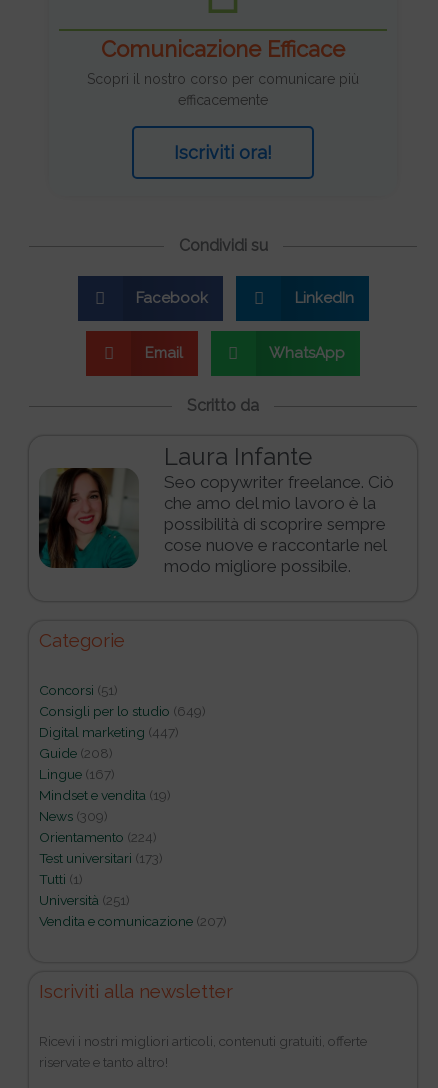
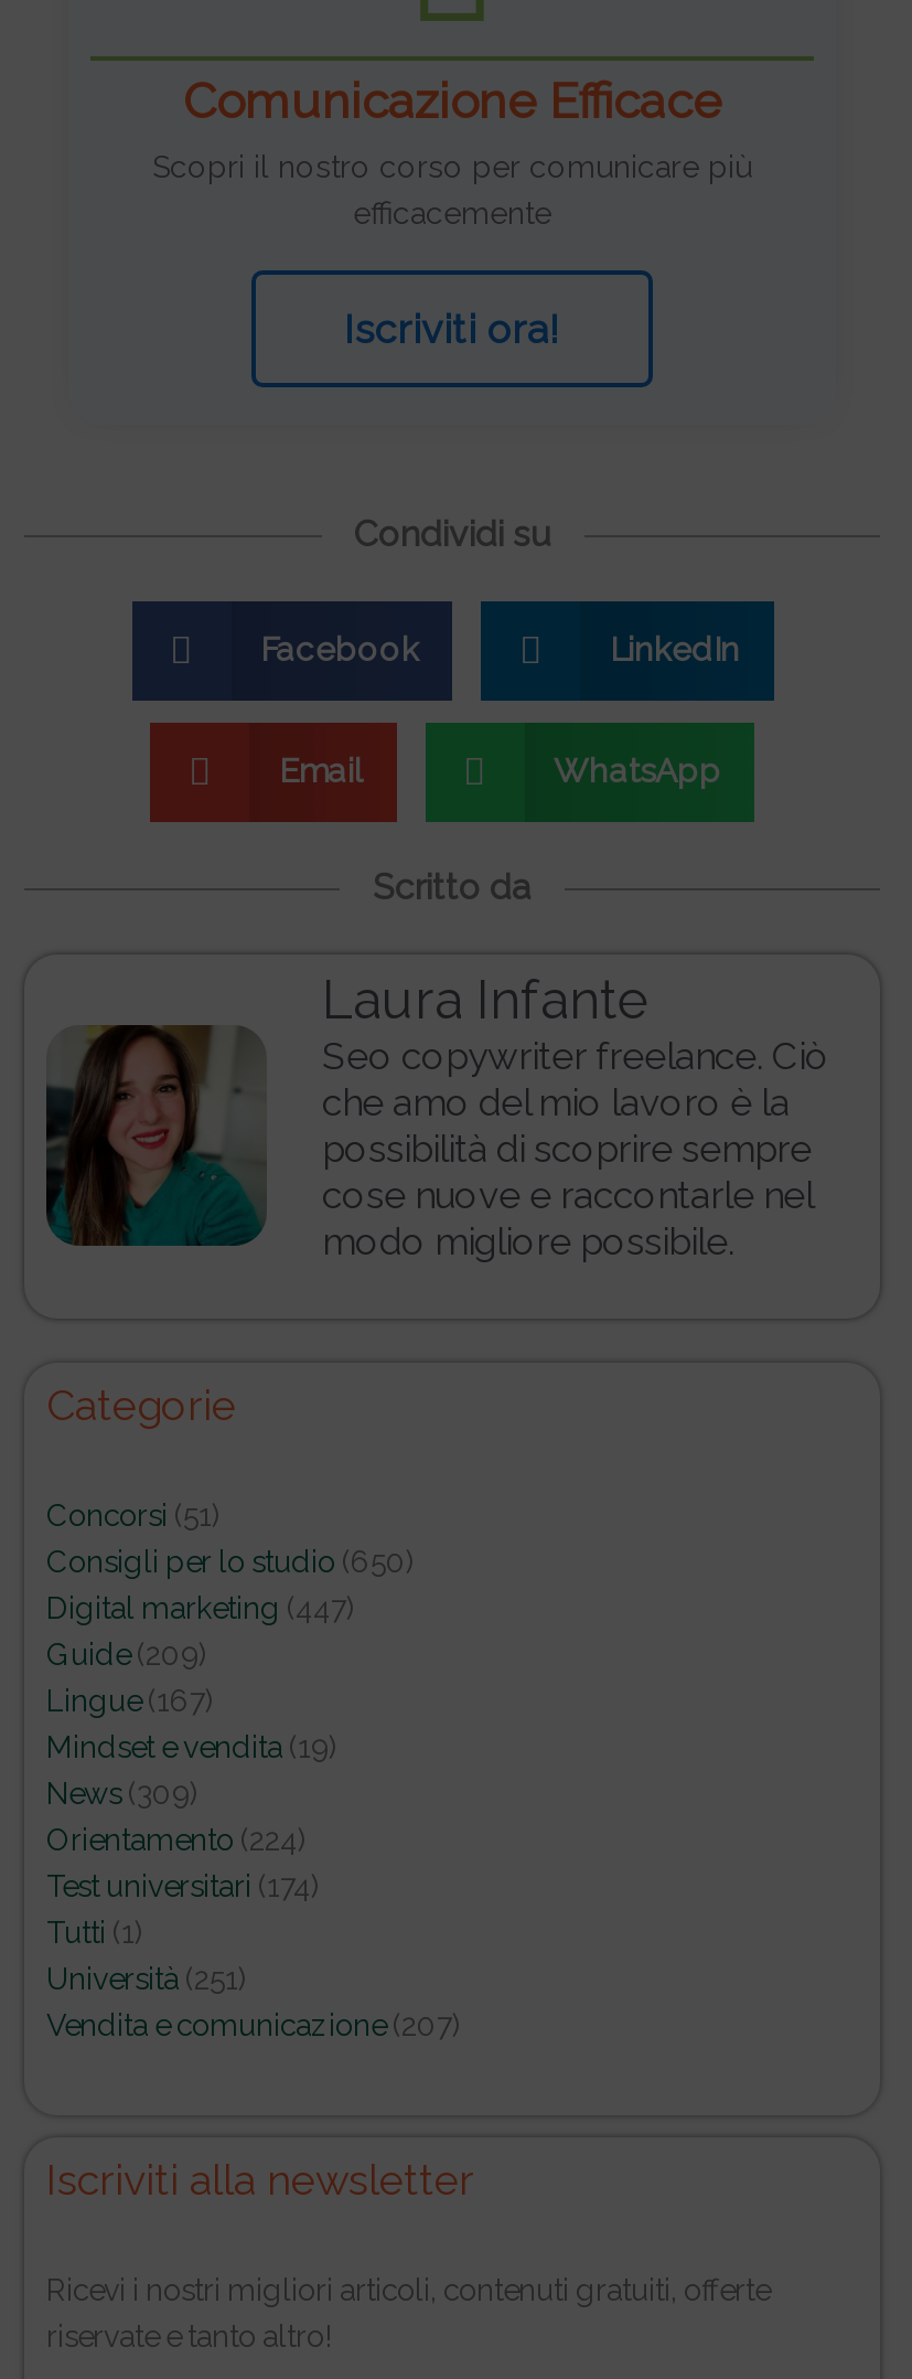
[39,703,206,719] Consigli per lo studio (649) -> [46,1543,415,1578] Consigli per lo studio (650)
[39,745,113,761] Guide(208) -> [46,1636,207,1671] Guide(209)
[39,850,163,866] Test universitari (173) -> [46,1867,320,1903] Test universitari (174)

